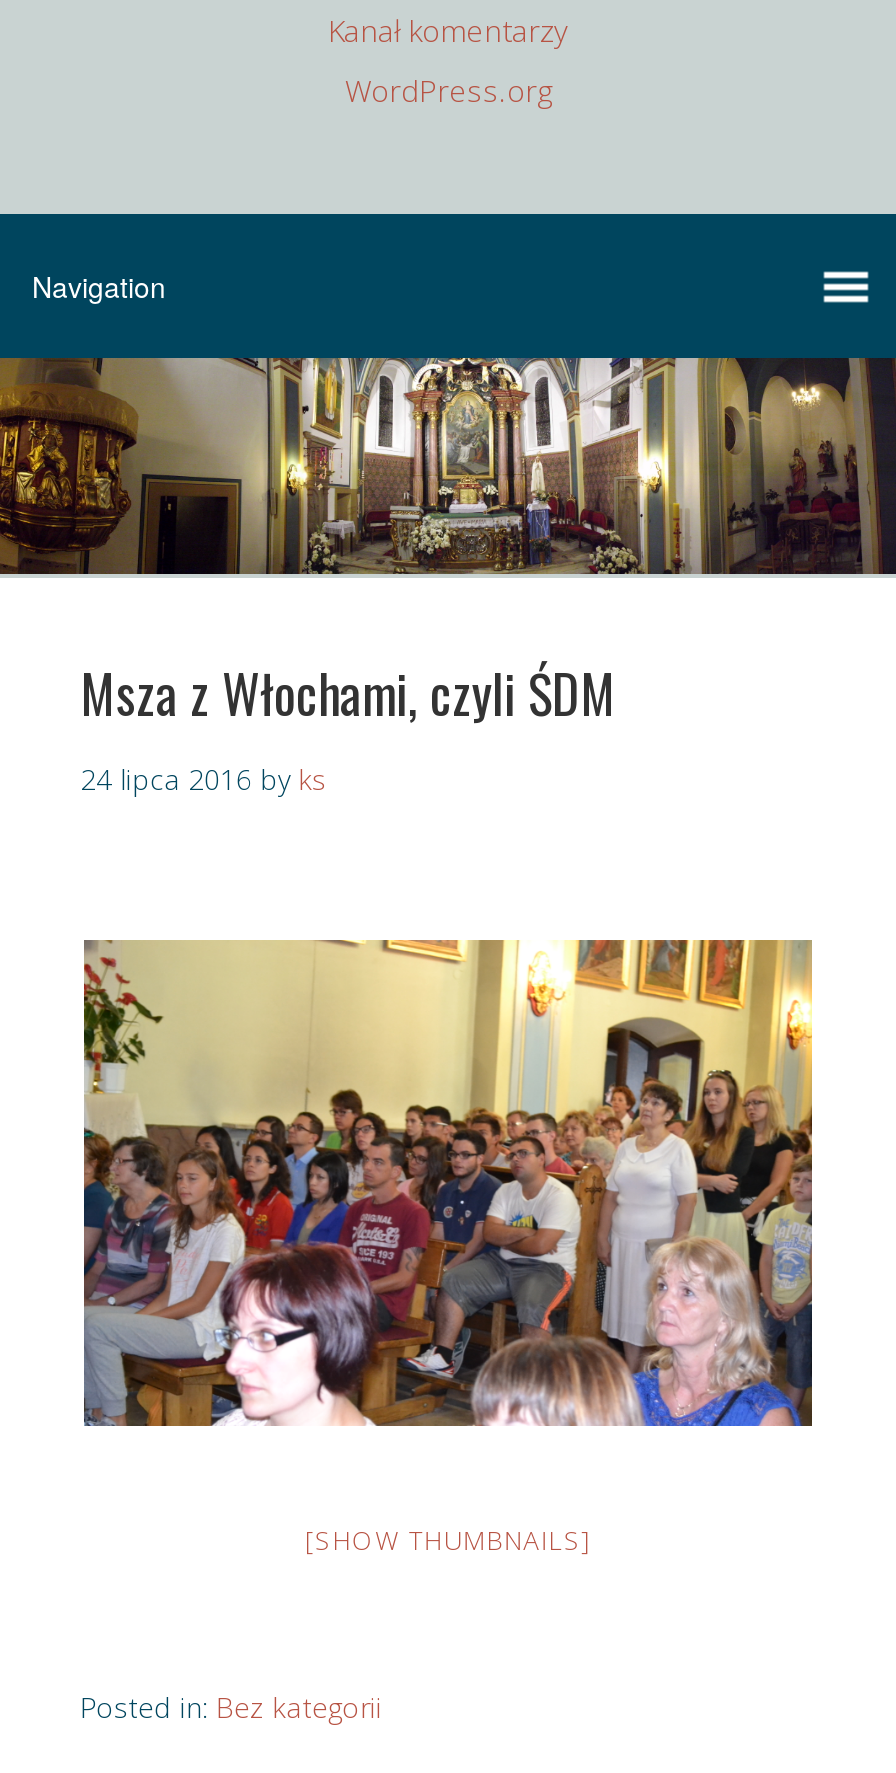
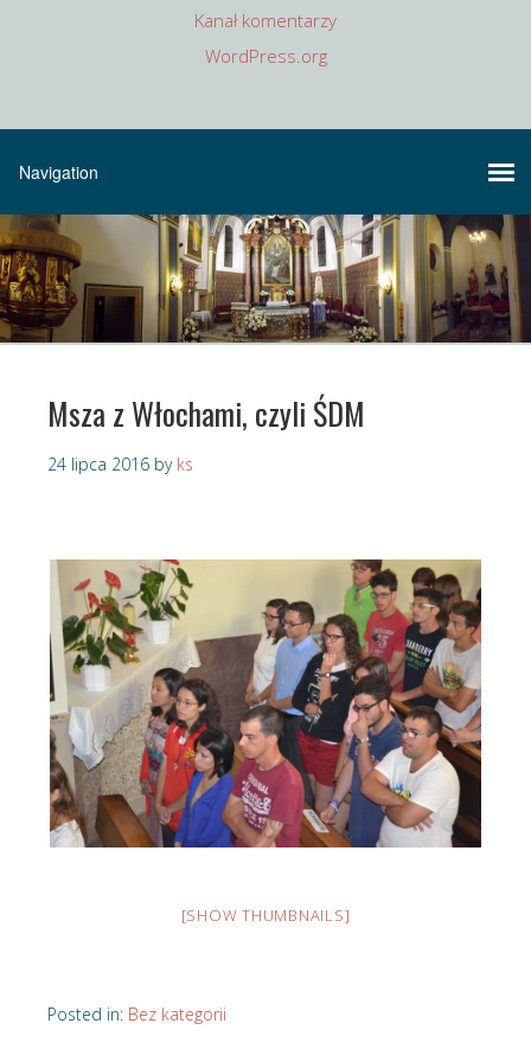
[82,938,814,1428] [image] -> [50,558,482,849] [image]

